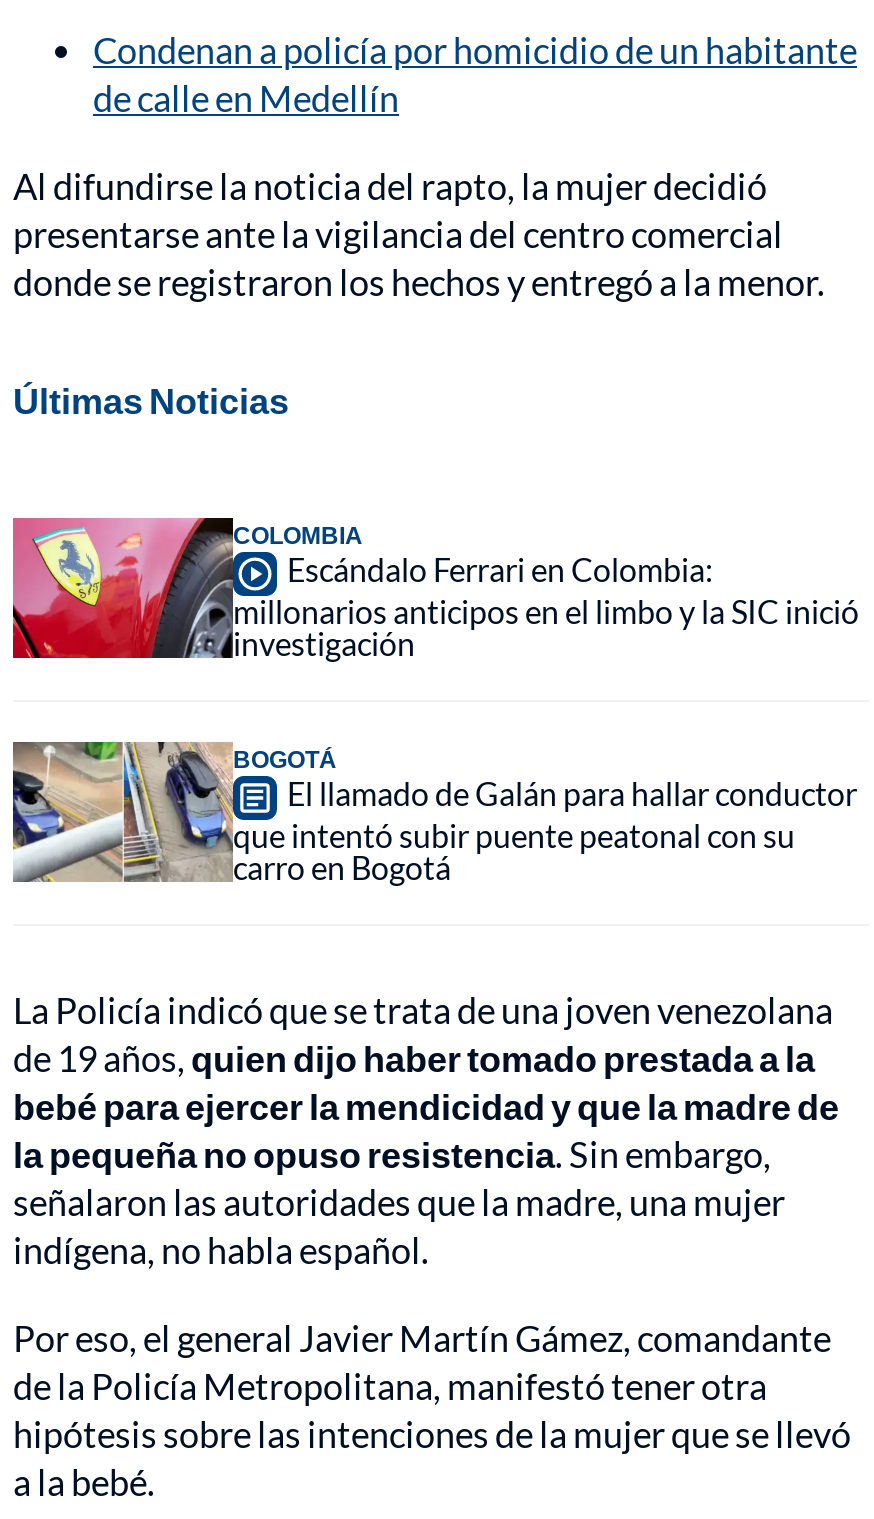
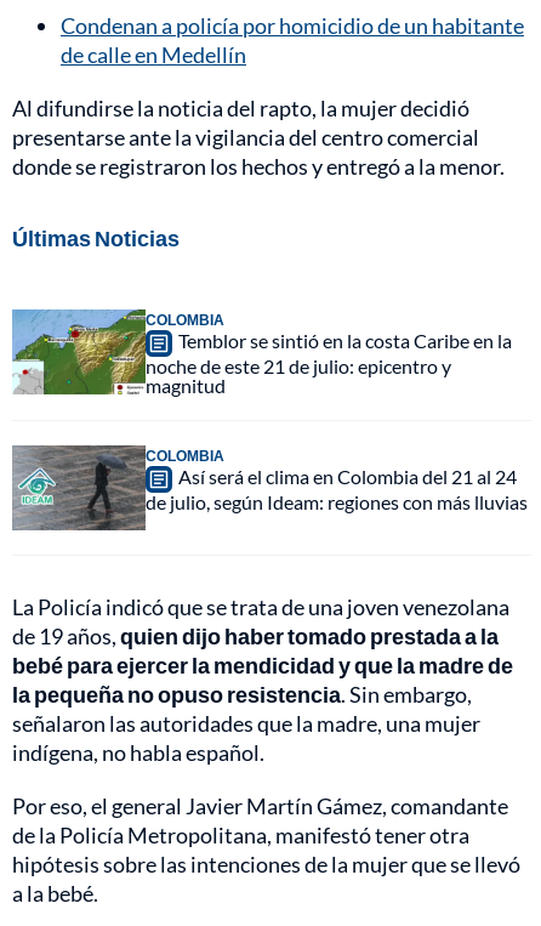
[11,516,859,662] [image] | Escándalo Ferrari en Colombia: | millonarios anticipos en el limbo y la SIC inició | investigación -> [11,308,512,397] [image] | Temblor se sintió en la costa Caribe en la | noche de este 21 de julio: epicentro y | magnitud
[13,740,857,886] [image] | BOGOTÁ | El llamado de Galán para hallar conductor | que intentó subir puente peatonal con su | carro en Bogotá -> [12,444,528,532] [image] | COLOMBIA | Así será el clima en Colombia del 21 al 24 | de julio, según Ideam: regiones con más lluvias

